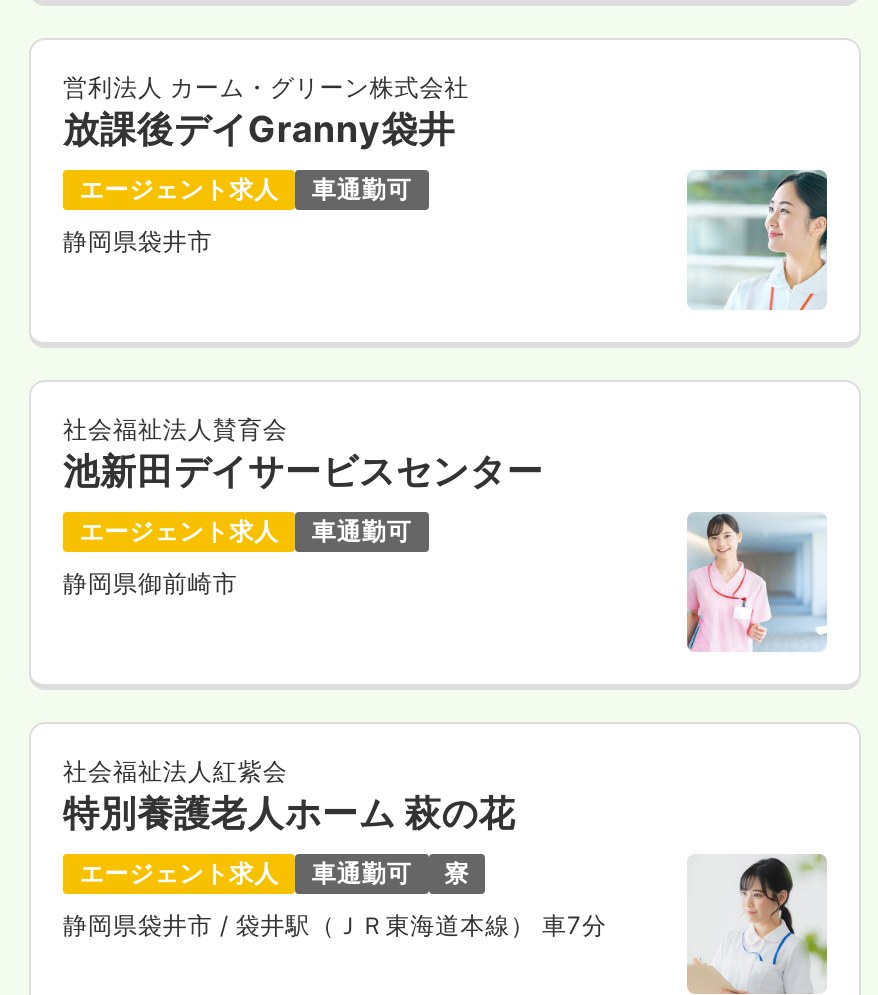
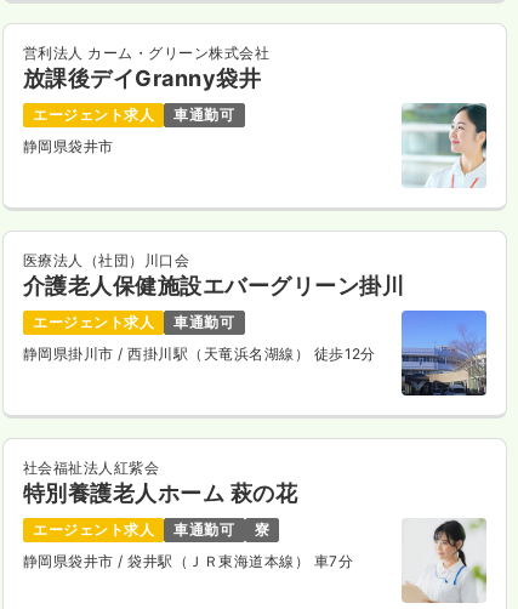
[63,414,543,492] 社会福祉法人賛育会 | 池新田デイサービスセンター -> [23,251,404,298] 医療法人（社団）川口会 | 介護老人保健施設エバーグリーン掛川
[687,512,827,652] [image] -> [400,311,488,397] [image]
[63,568,238,598] 静岡県御前崎市 -> [23,345,376,363] 静岡県掛川市/ 西掛川駅（天竜浜名湖線） 徒歩12分

